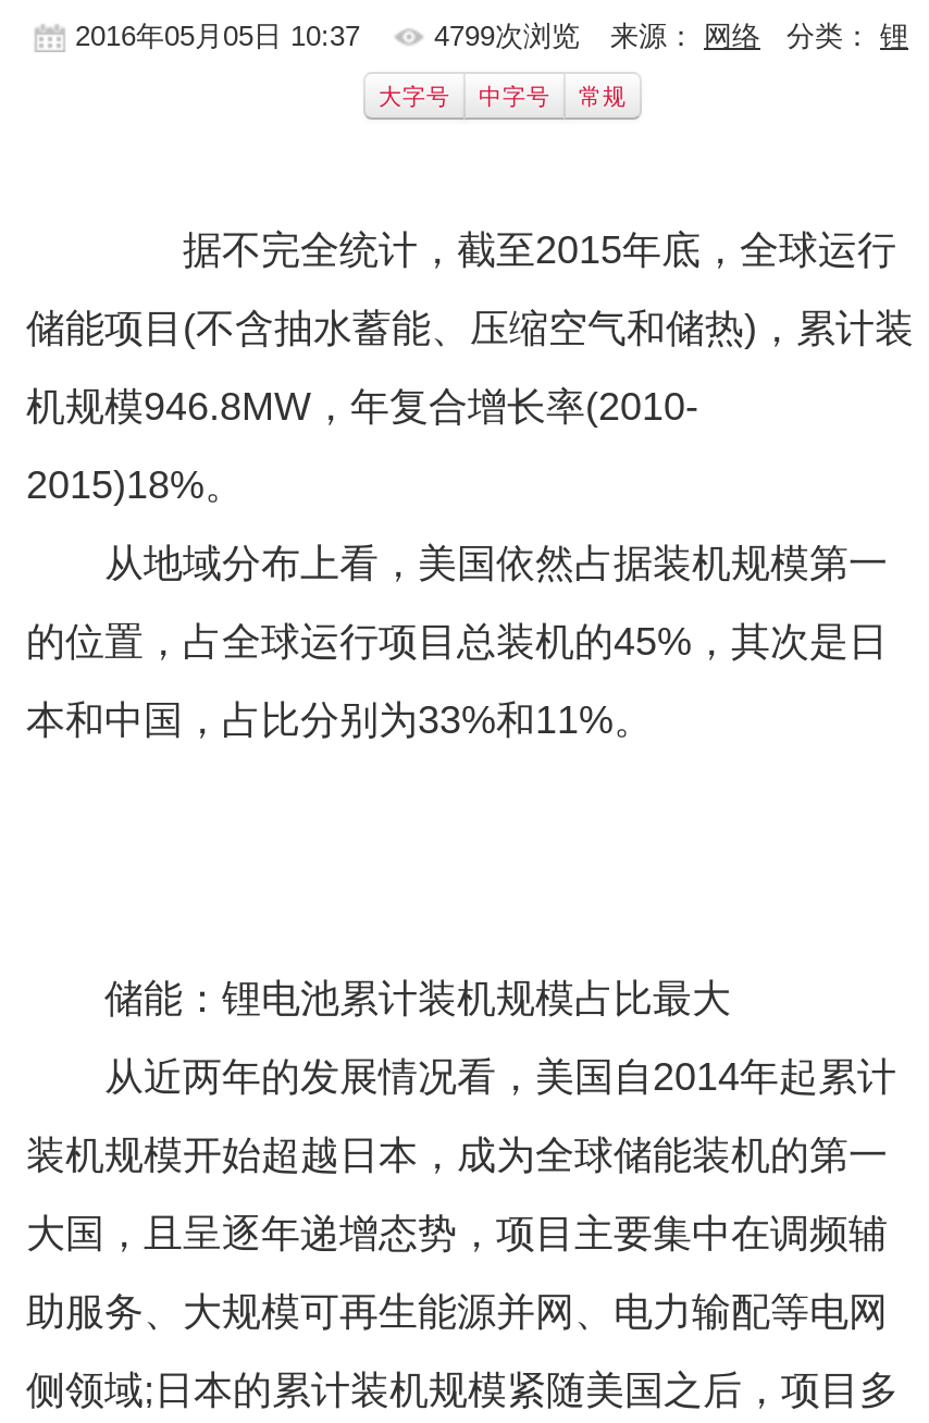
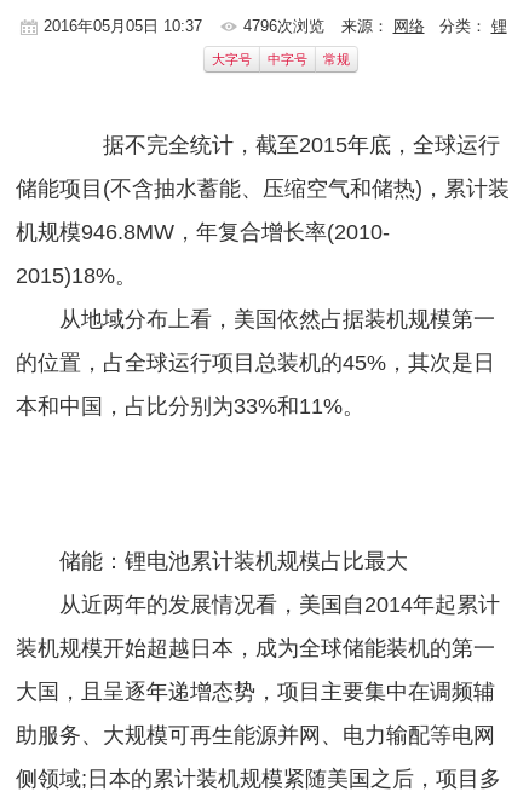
[434,20,580,52] 4799次浏览 -> [243,17,324,35] 4796次浏览

